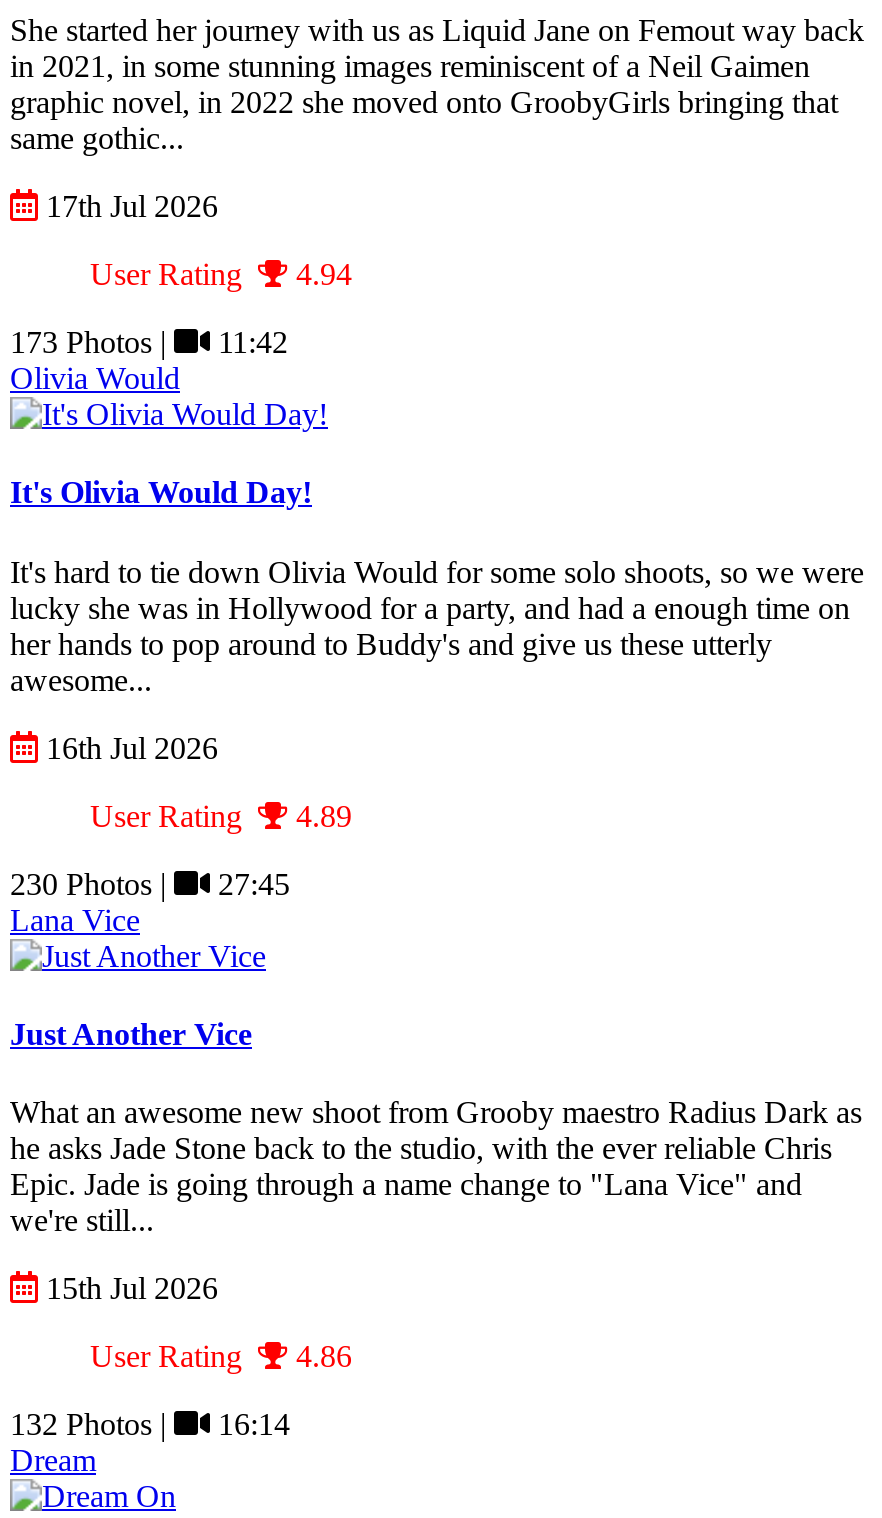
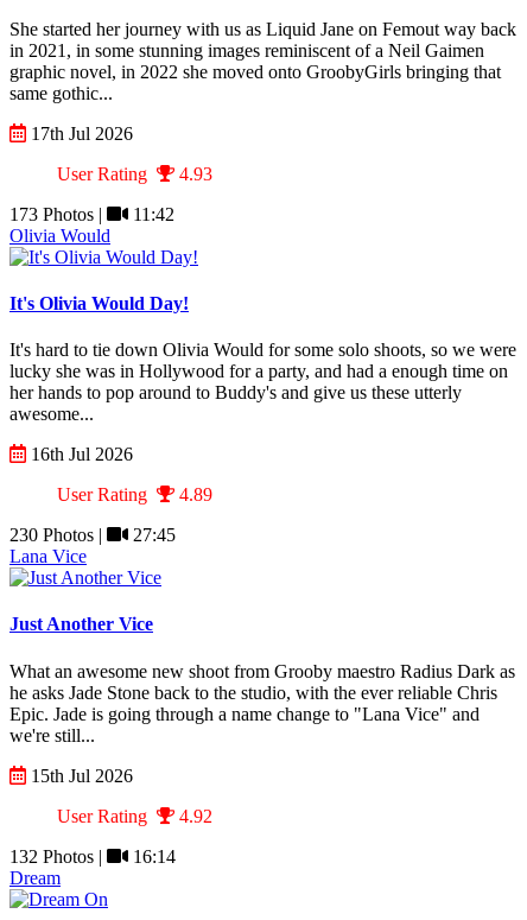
[90,257,352,291] User Rating 4.94 -> [57,163,212,184] User Rating 4.93
[90,1339,352,1373] User Rating 4.86 -> [57,806,212,826] User Rating 4.92

